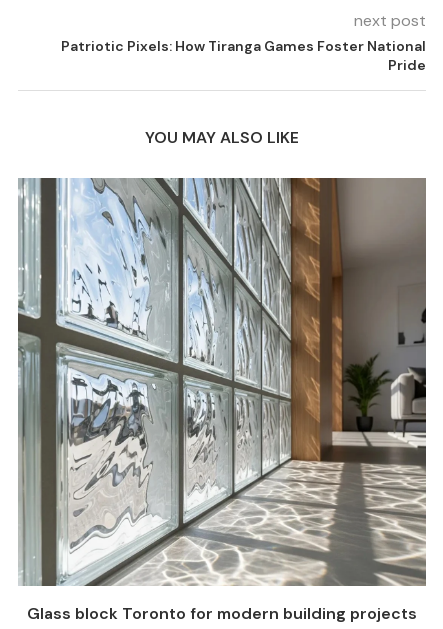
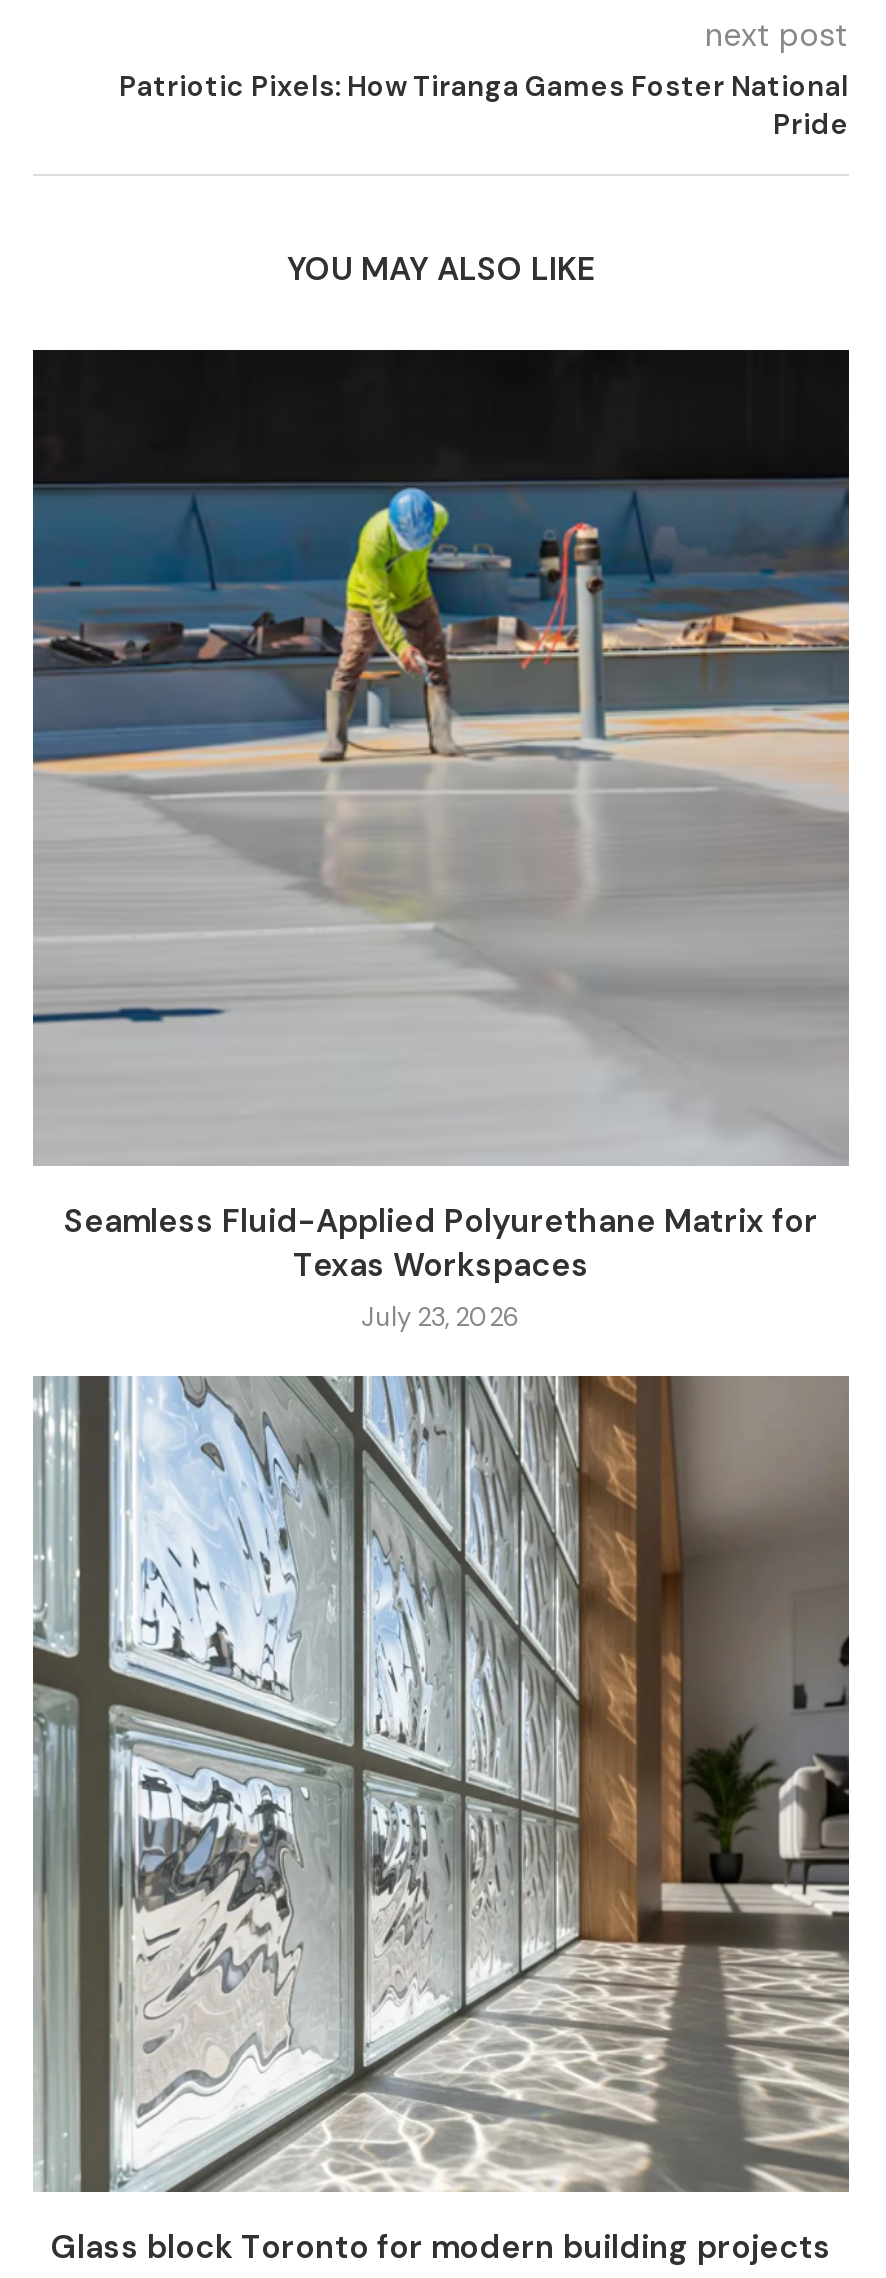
none -> [31,348,851,1334] [image] | Seamless Fluid-Applied Polyurethane Matrix for | Texas Workspaces | July 23, 2026

